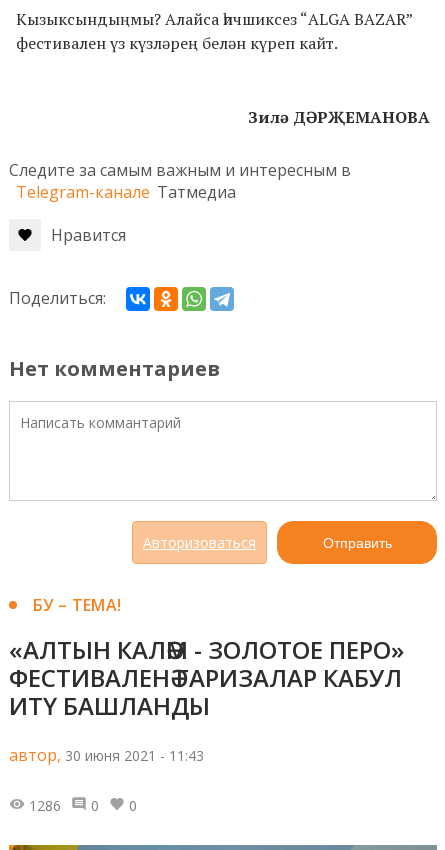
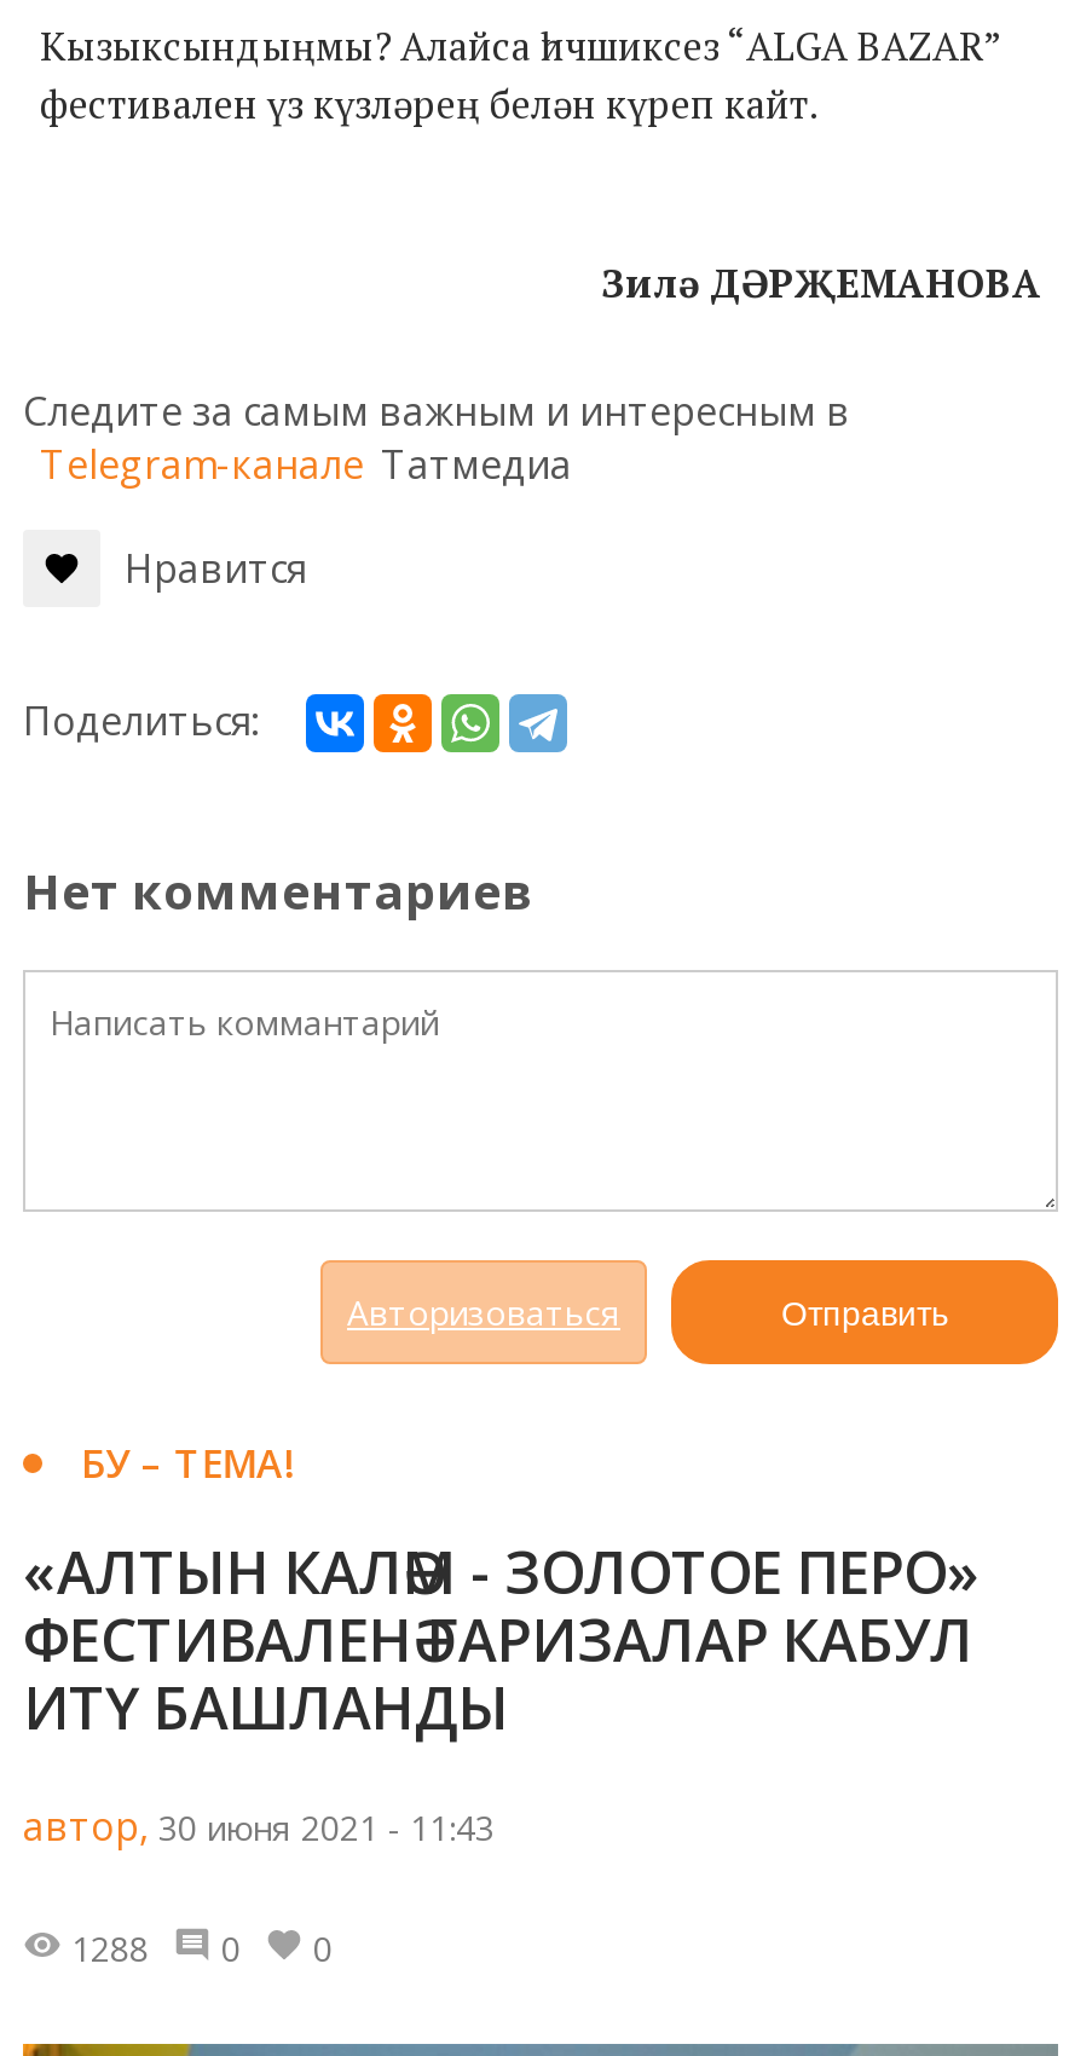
[29,796,137,815] 1286 0 0 -> [71,1926,333,1972] 1288 0 0

